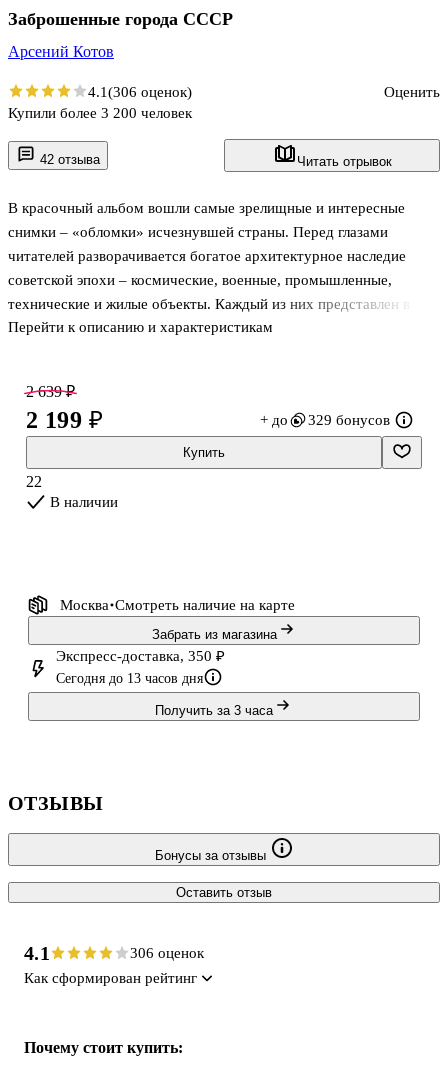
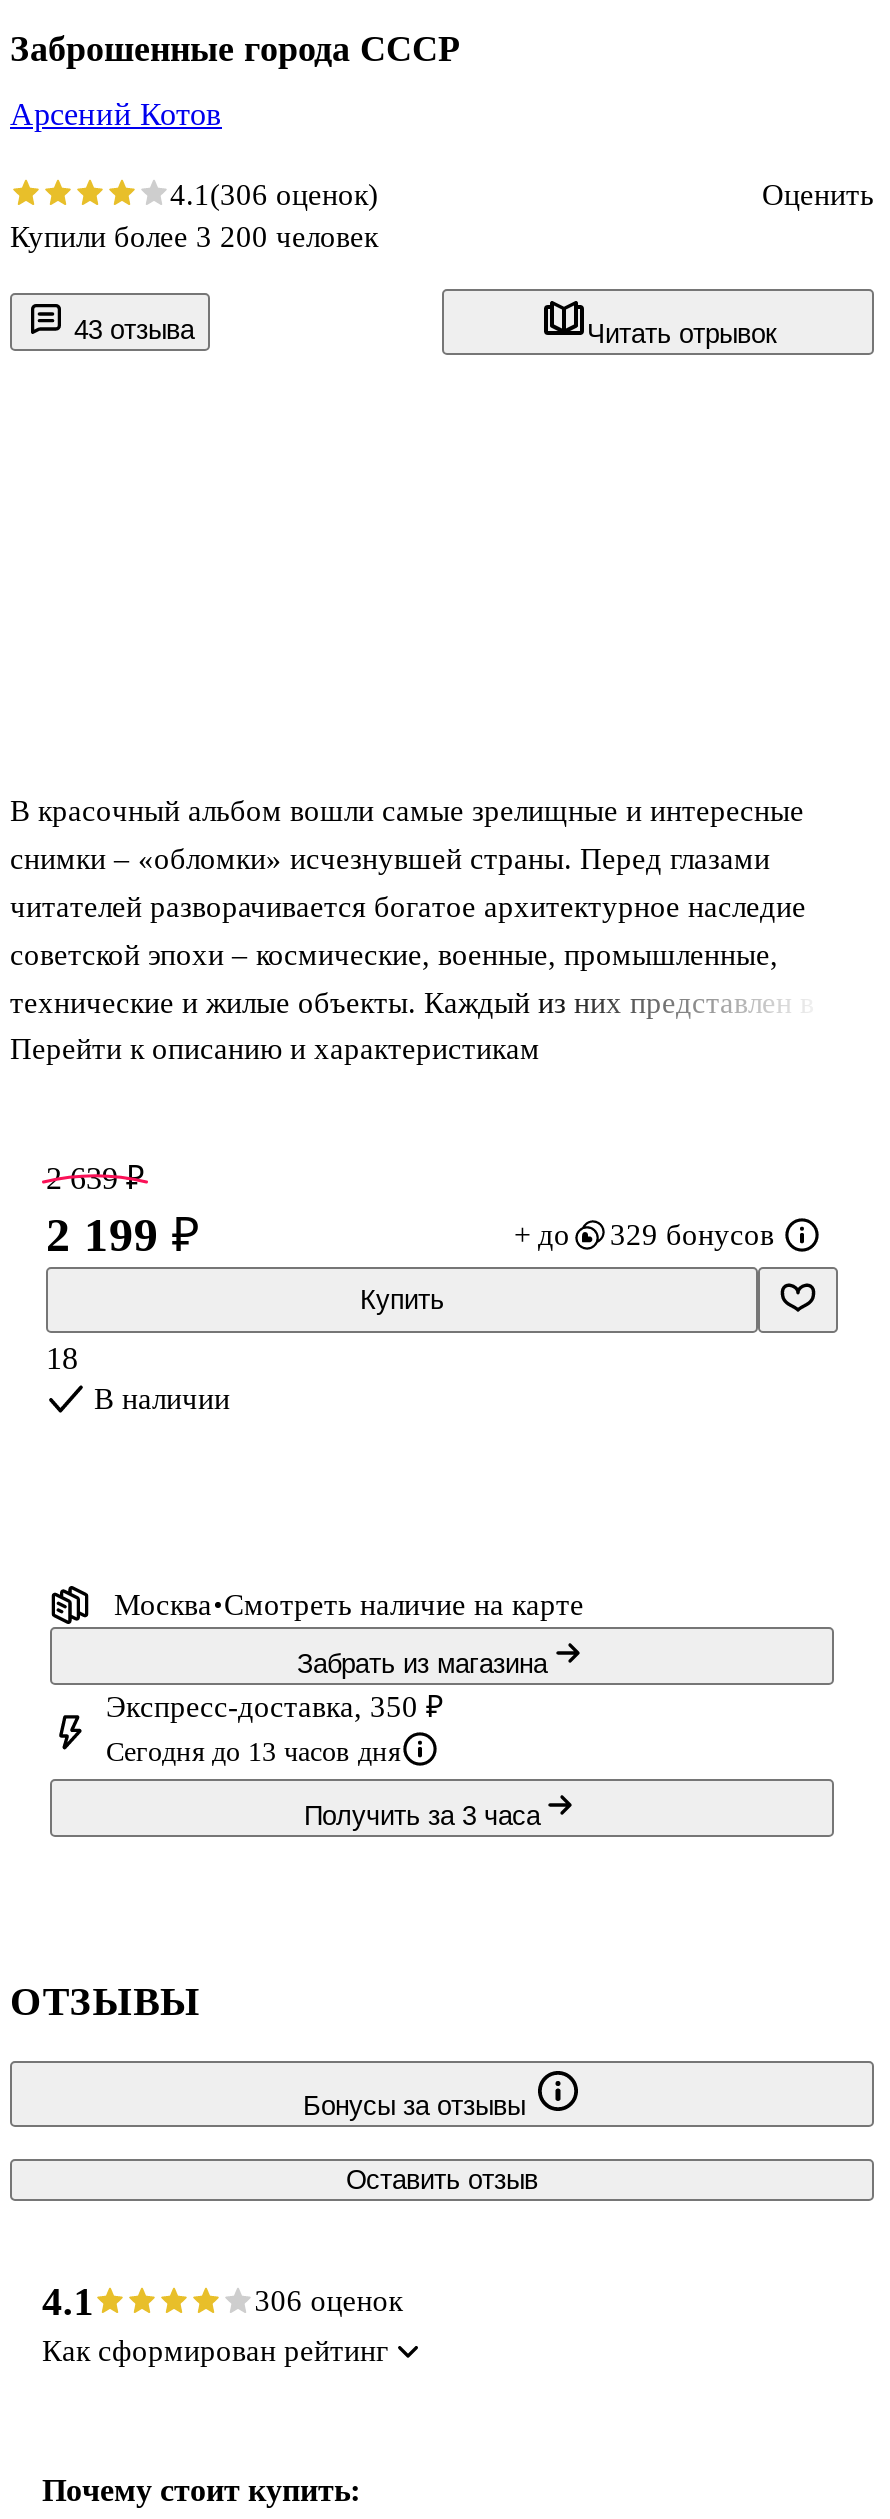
[36,152,100,167] 42 отзыва -> [66,314,194,344] 43 отзыва
[26,473,42,490] 22 -> [46,1340,78,1374] 18

